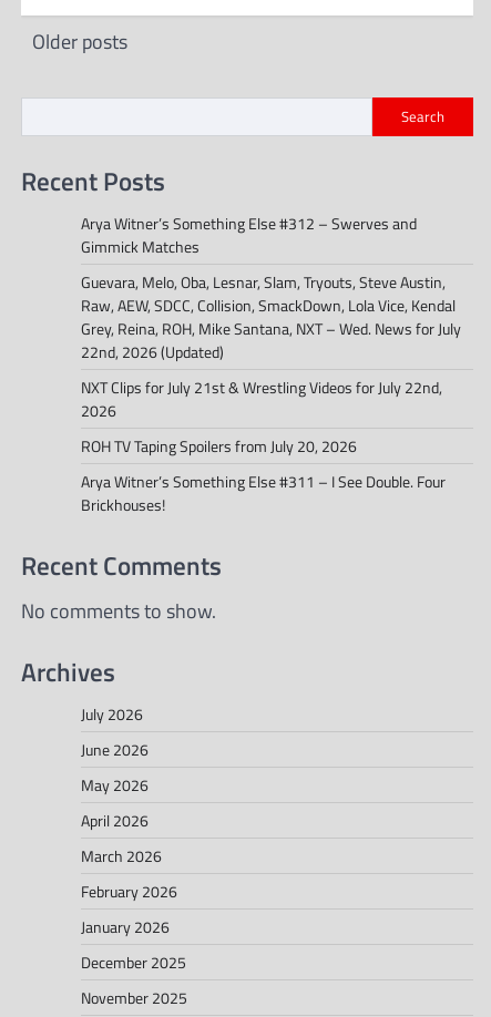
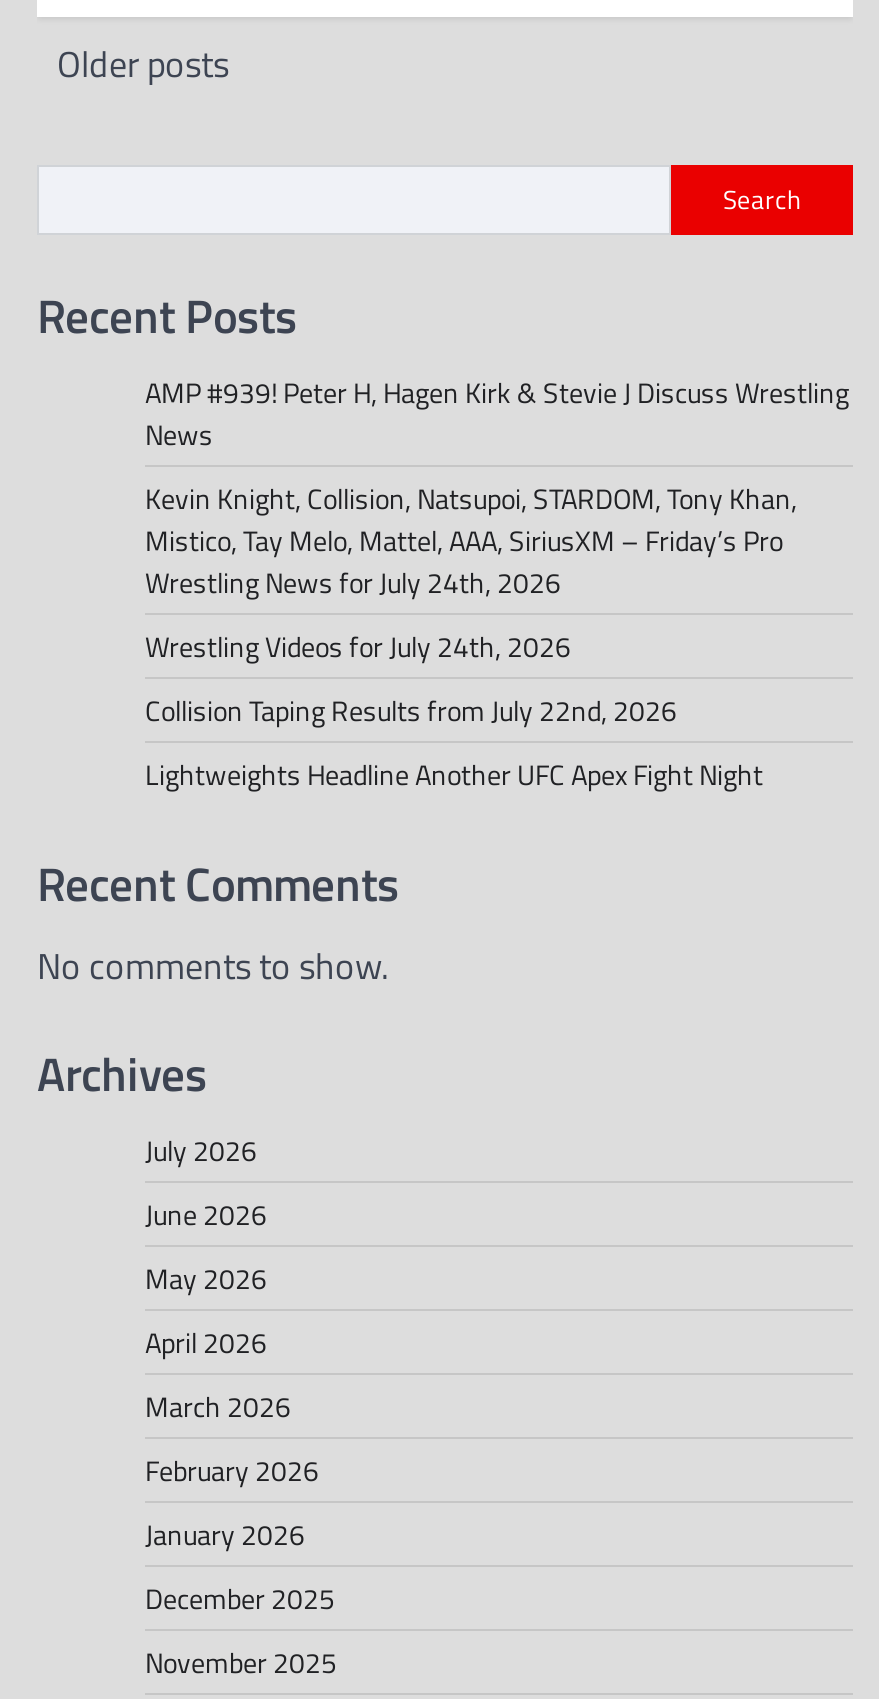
[81,212,417,258] Arya Witner’s Something Else #312 – Swerves and | Gimmick Matches -> [145,371,849,455] AMP #939! Peter H, Hagen Kirk & Stevie J Discuss Wrestling | News
[81,271,461,364] Guevara, Melo, Oba, Lesnar, Slam, Tryouts, Steve Austin, | Raw, AEW, SDCC, Collision, SmackDown, Lola Vice, Kendal | Grey, Reina, ROH, Mike Santana, NXT – Wed. News for July | 22nd, 2026 (Updated) -> [145,477,797,603] Kevin Knight, Collision, Natsupoi, STARDOM, Tony Khan, | Mistico, Tay Melo, Mattel, AAA, SiriusXM – Friday’s Pro | Wrestling News for July 24th, 2026
[81,376,442,422] NXT Clips for July 21st & Wrestling Videos for July 22nd, | 2026 -> [145,625,571,667] Wrestling Videos for July 24th, 2026
[81,434,357,458] ROH TV Taping Spoilers from July 20, 2026 -> [145,689,677,731] Collision Taping Results from July 22nd, 2026
[81,470,446,516] Arya Witner’s Something Else #311 – I See Double. Four | Brickhouses! -> [145,753,763,795] Lightweights Headline Another UFC Apex Fight Night

